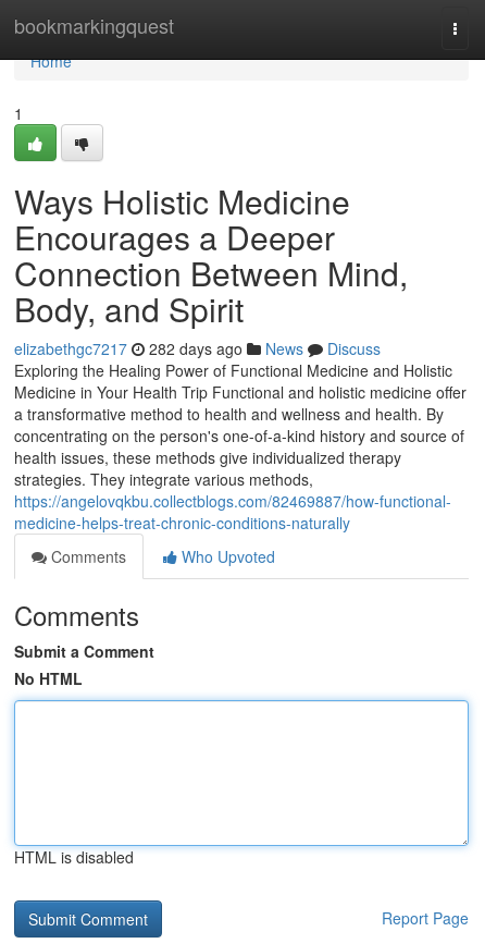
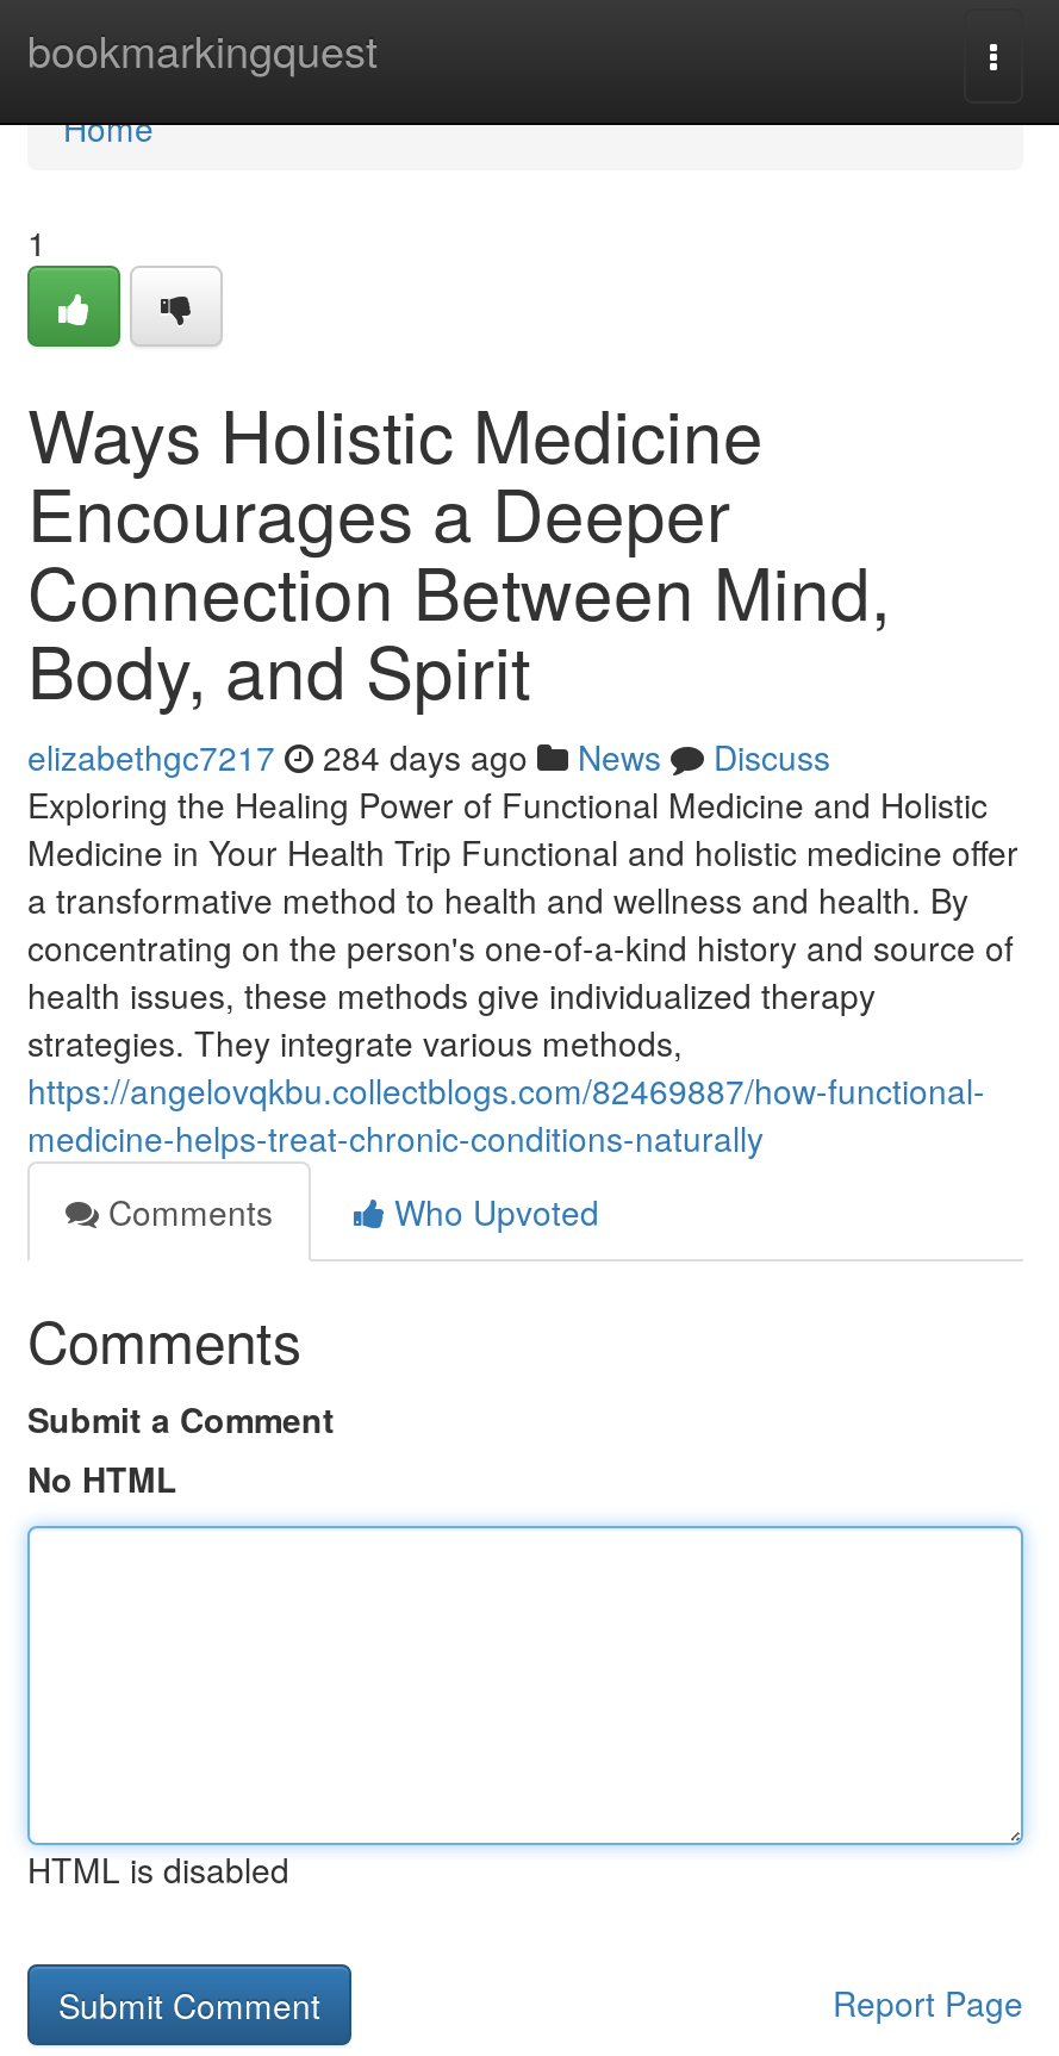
[14,338,381,359] elizabethgc7217 282 days ago News Discuss -> [27,733,830,780] elizabethgc7217 284 days ago News Discuss

